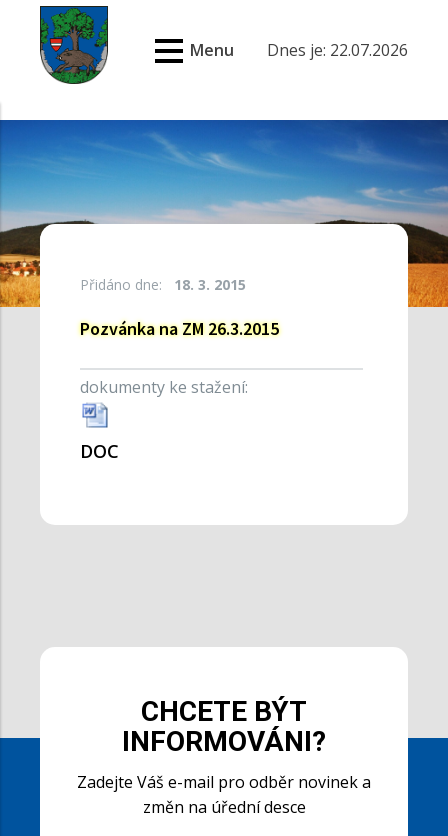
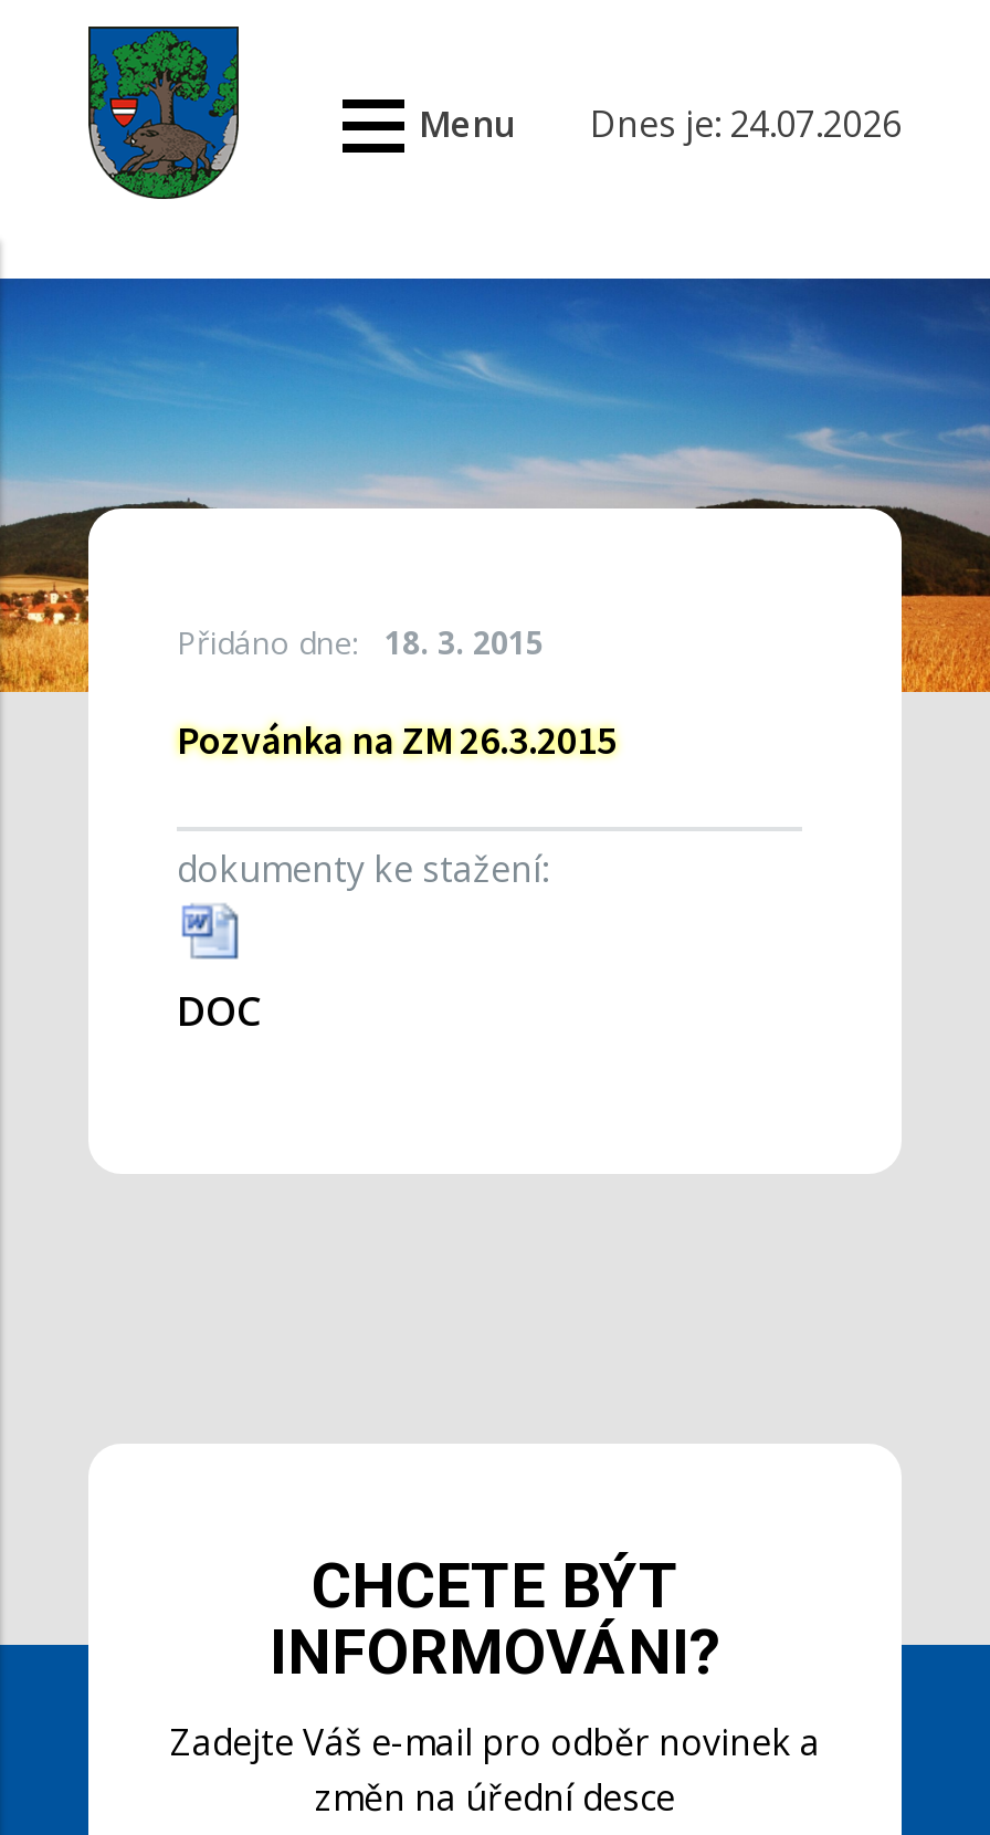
[189,39,408,61] Menu Dnes je: 22.07.2026 -> [419,100,902,149] Menu Dnes je: 24.07.2026

